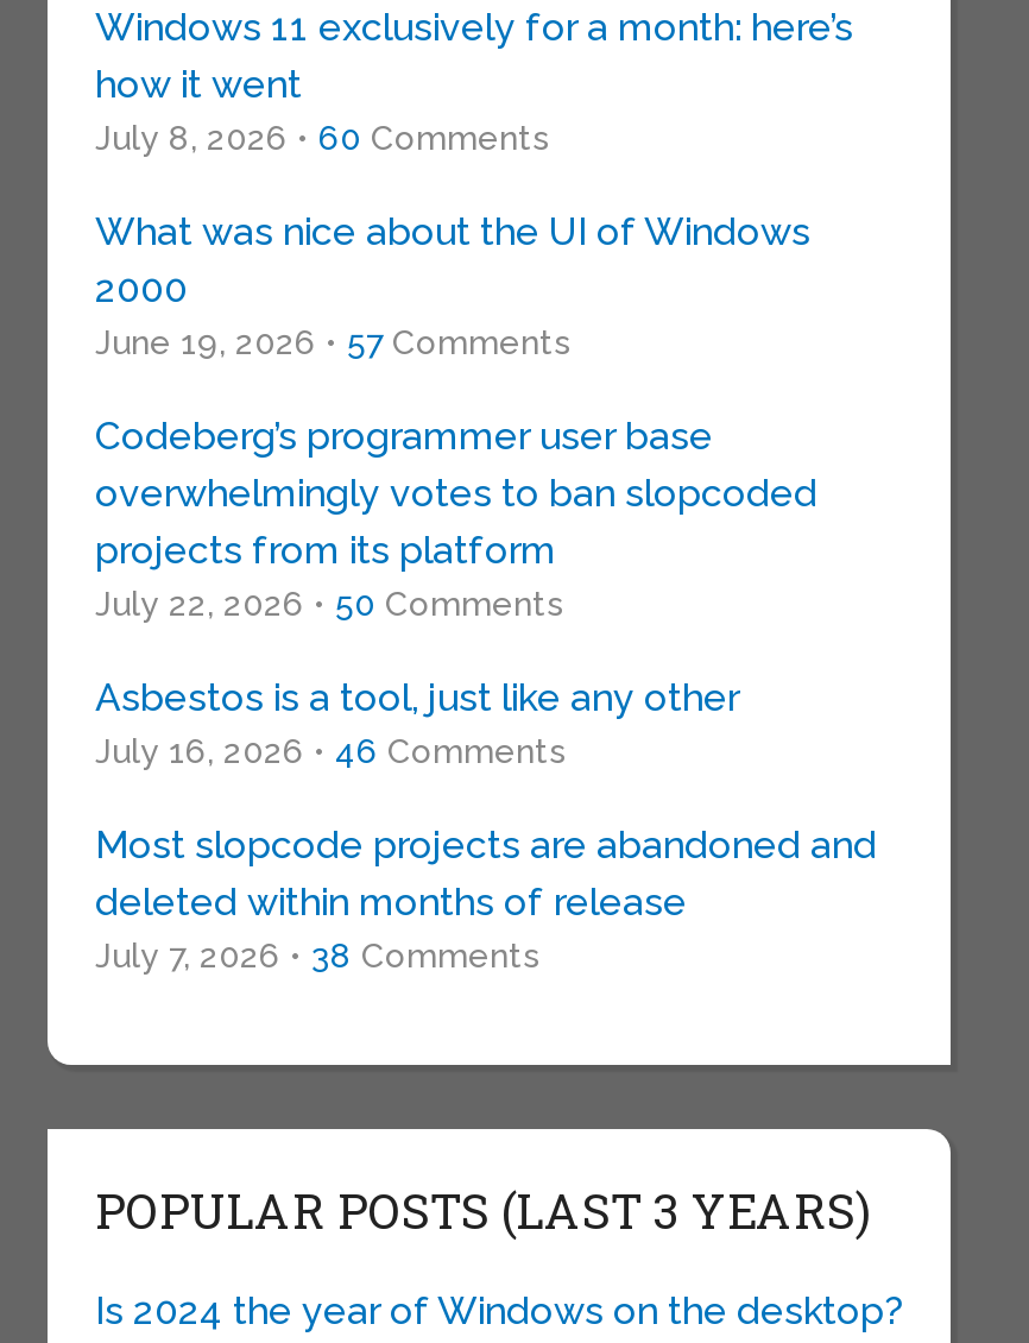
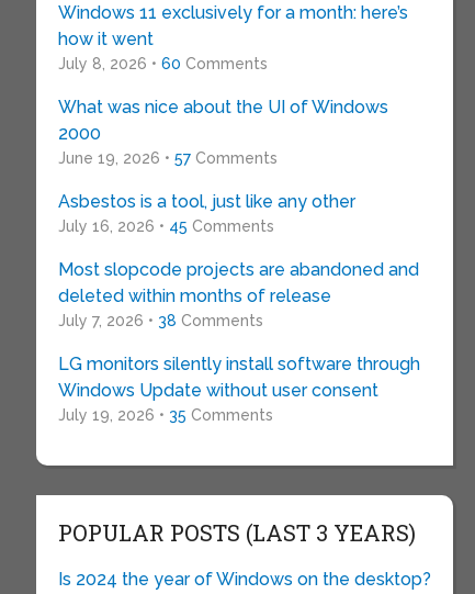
[95,415,817,624] Codeberg’s programmer user base | overwhelmingly votes to ban slopcoded | projects from its platform | July 22, 2026 • 50 Comments -> none
moved [95,676,739,721] -> [58,191,355,212]: Asbestos is a tool, just like any other
[95,733,566,771] July 16, 2026 • 46 Comments -> [58,218,274,235] July 16, 2026 • 45 Comments
moved [95,823,877,976] -> [58,260,419,330]: Most slopcode projects are abandoned and | deleted within months of release | July 7, 2026 • 38 Comments
none -> [58,354,420,424] LG monitors silently install software through | Windows Update without user consent | July 19, 2026 • 35 Comments

